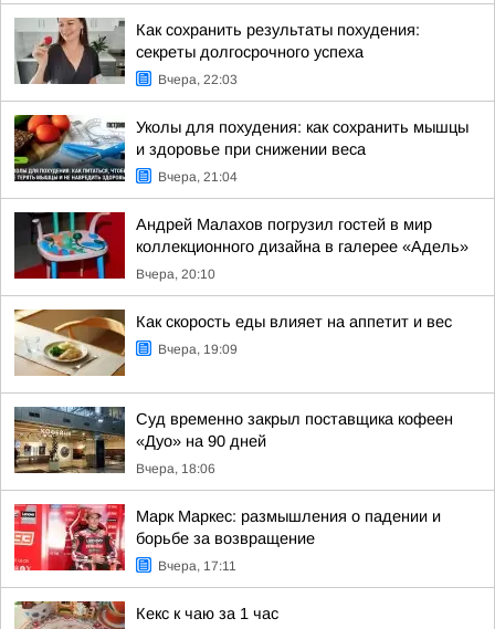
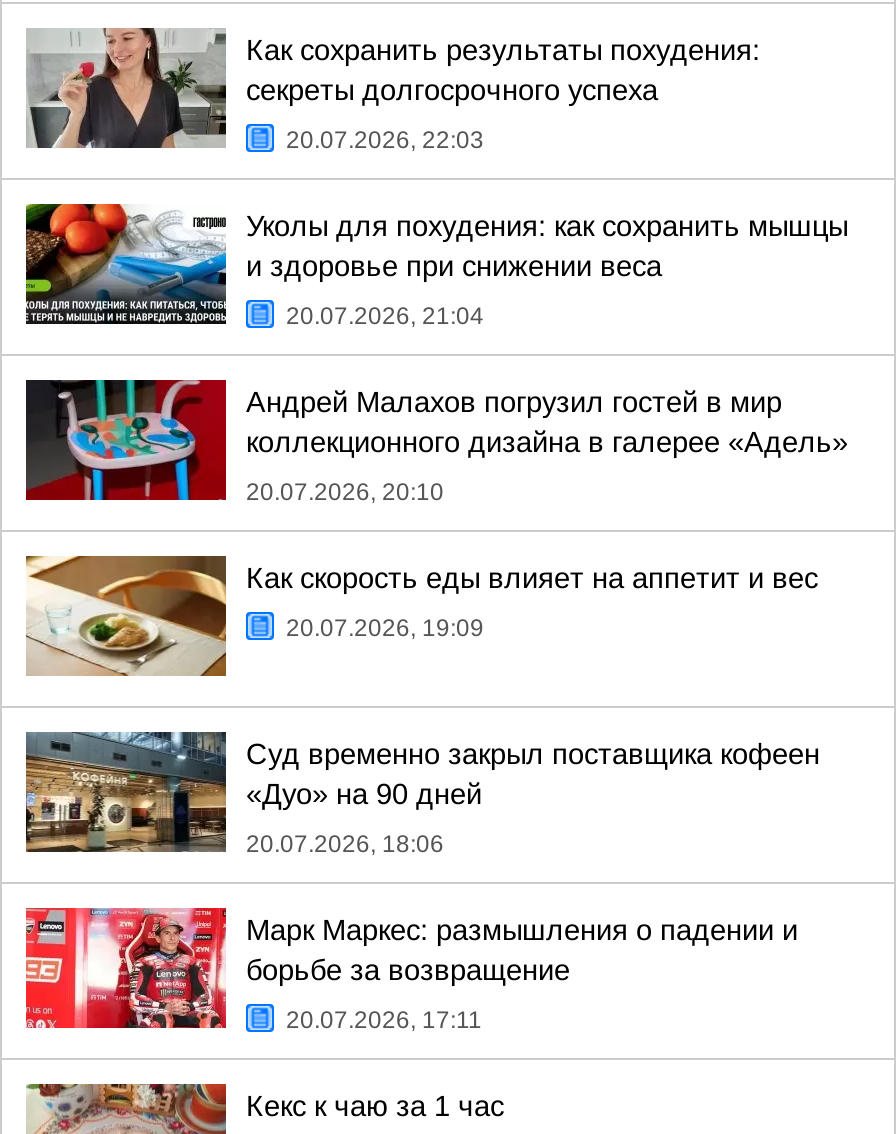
[158,72,238,87] Вчера, 22:03 -> [286,126,484,154] 20.07.2026, 22:03
[158,169,238,185] Вчера, 21:04 -> [286,302,484,330] 20.07.2026, 21:04
[136,266,215,282] Вчера, 20:10 -> [246,478,444,506] 20.07.2026, 20:10
[158,342,238,357] Вчера, 19:09 -> [286,614,484,642] 20.07.2026, 19:09
[136,461,215,476] Вчера, 18:06 -> [246,830,444,858] 20.07.2026, 18:06
[158,558,236,574] Вчера, 17:11 -> [286,1006,482,1034] 20.07.2026, 17:11

